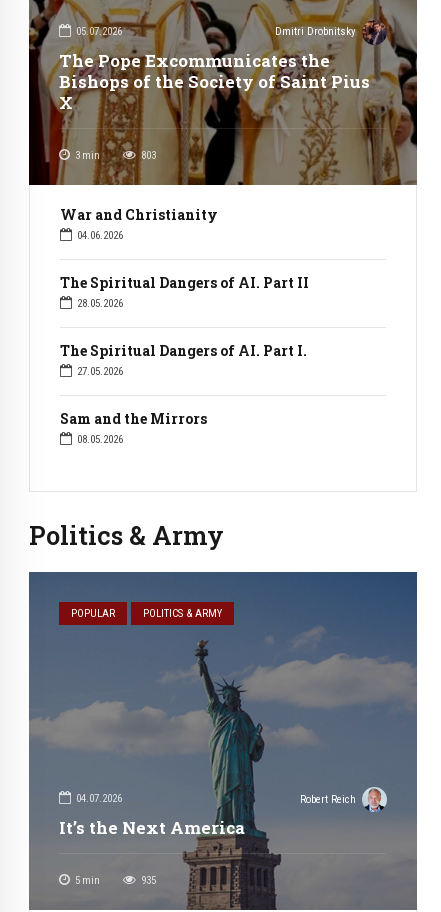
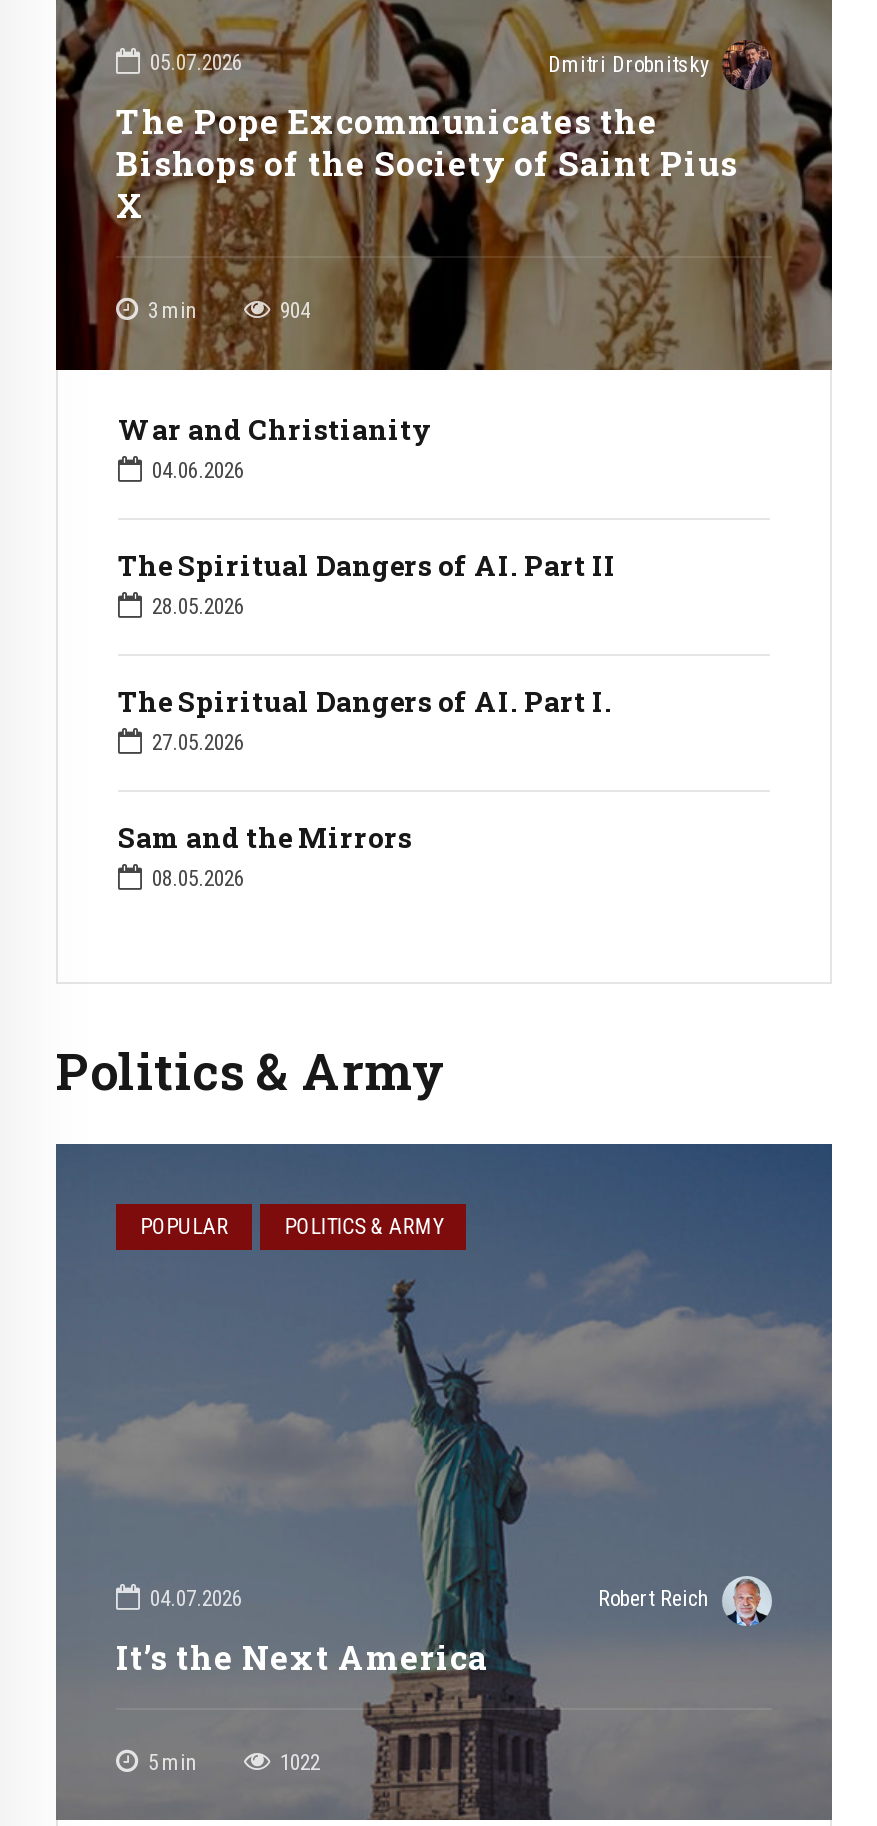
[141,149,156,162] 803 -> [280,298,310,324] 904
[141,874,156,887] 935 -> [280,1749,320,1775] 1022

